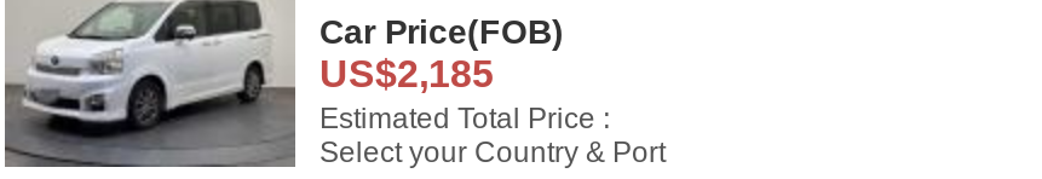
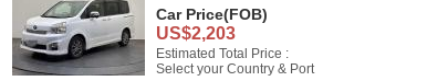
[319,53,494,94] US$2,185 -> [156,24,236,43] US$2,203

